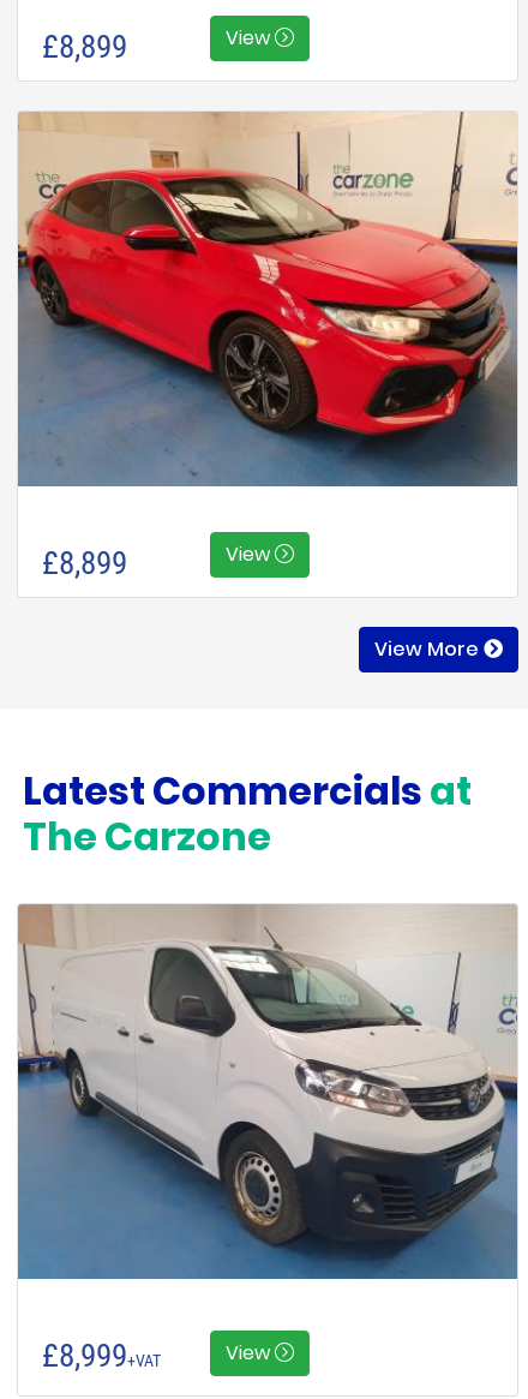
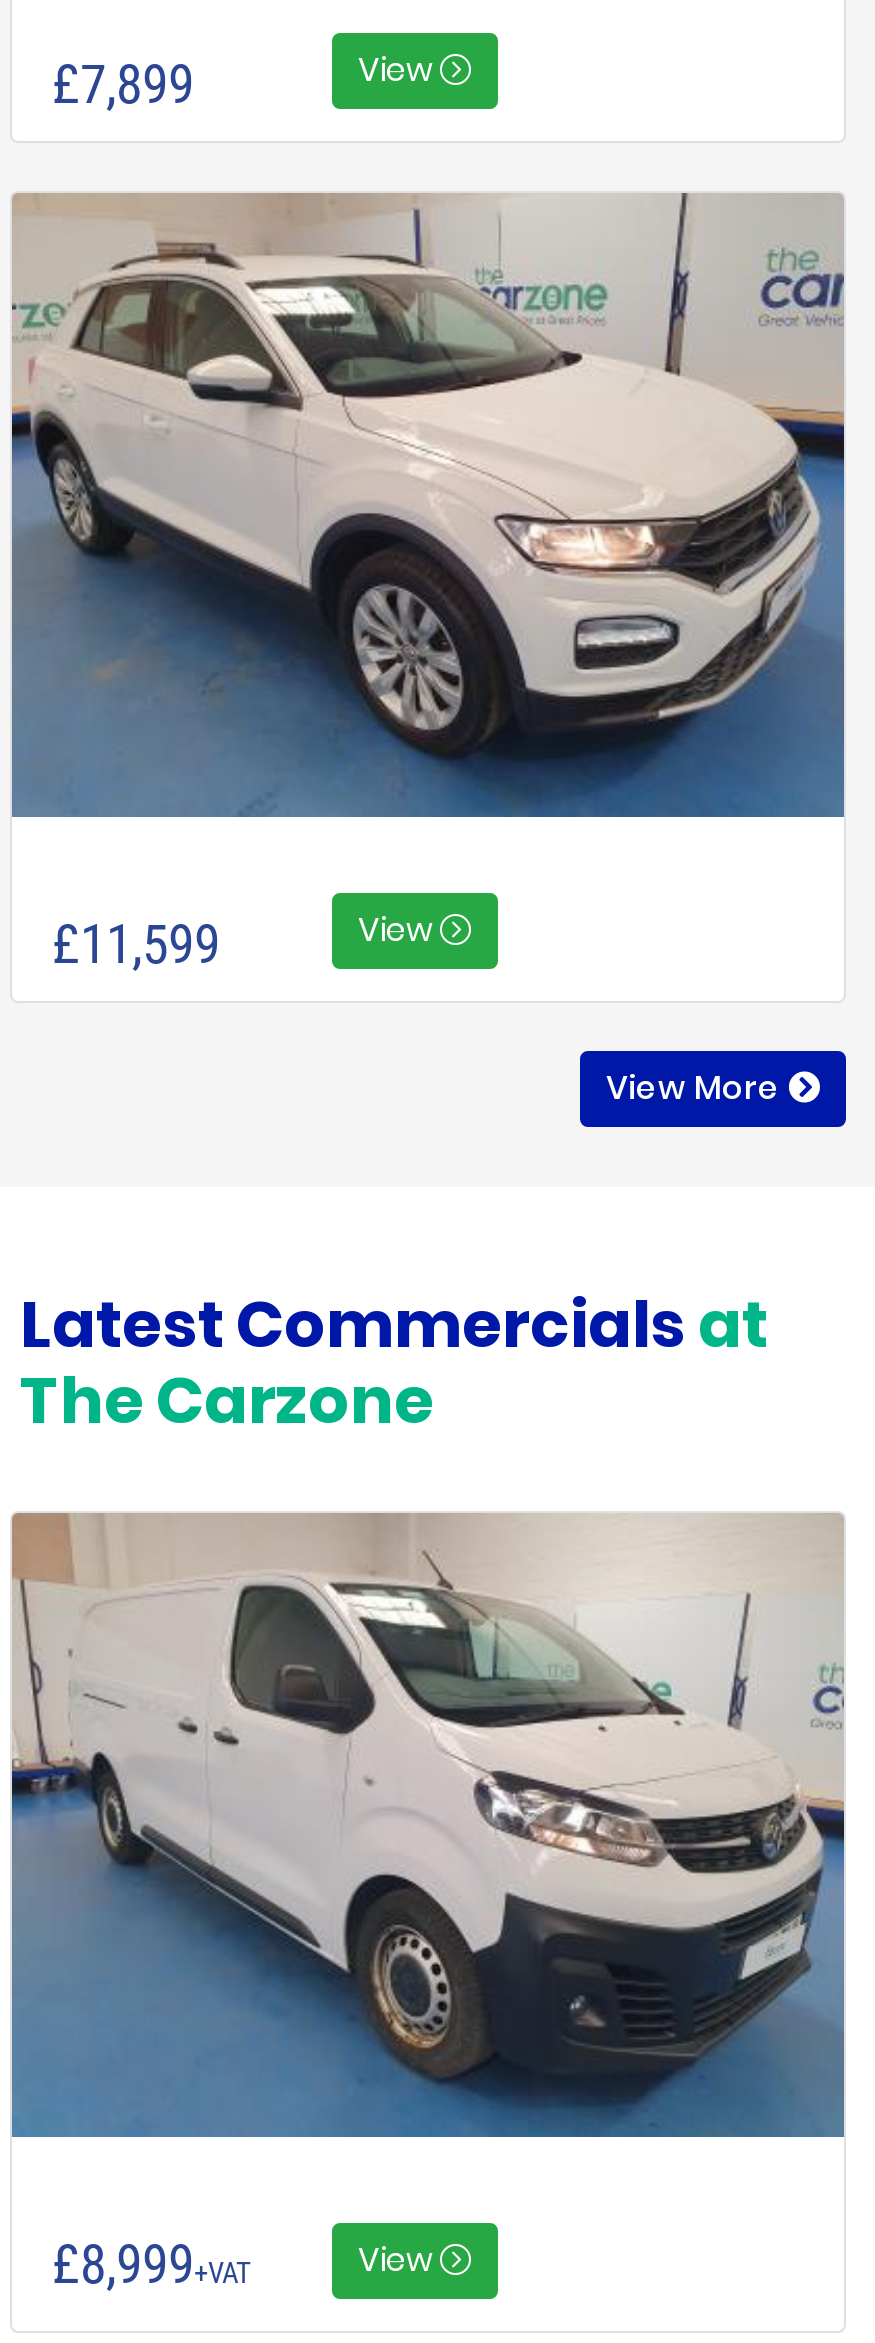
[42,28,127,66] £8,899 -> [52,53,194,117] £7,899
[17,112,517,484] [image] -> [10,191,846,815] [image]
[42,544,127,583] £8,899 -> [52,913,220,977] £11,599

